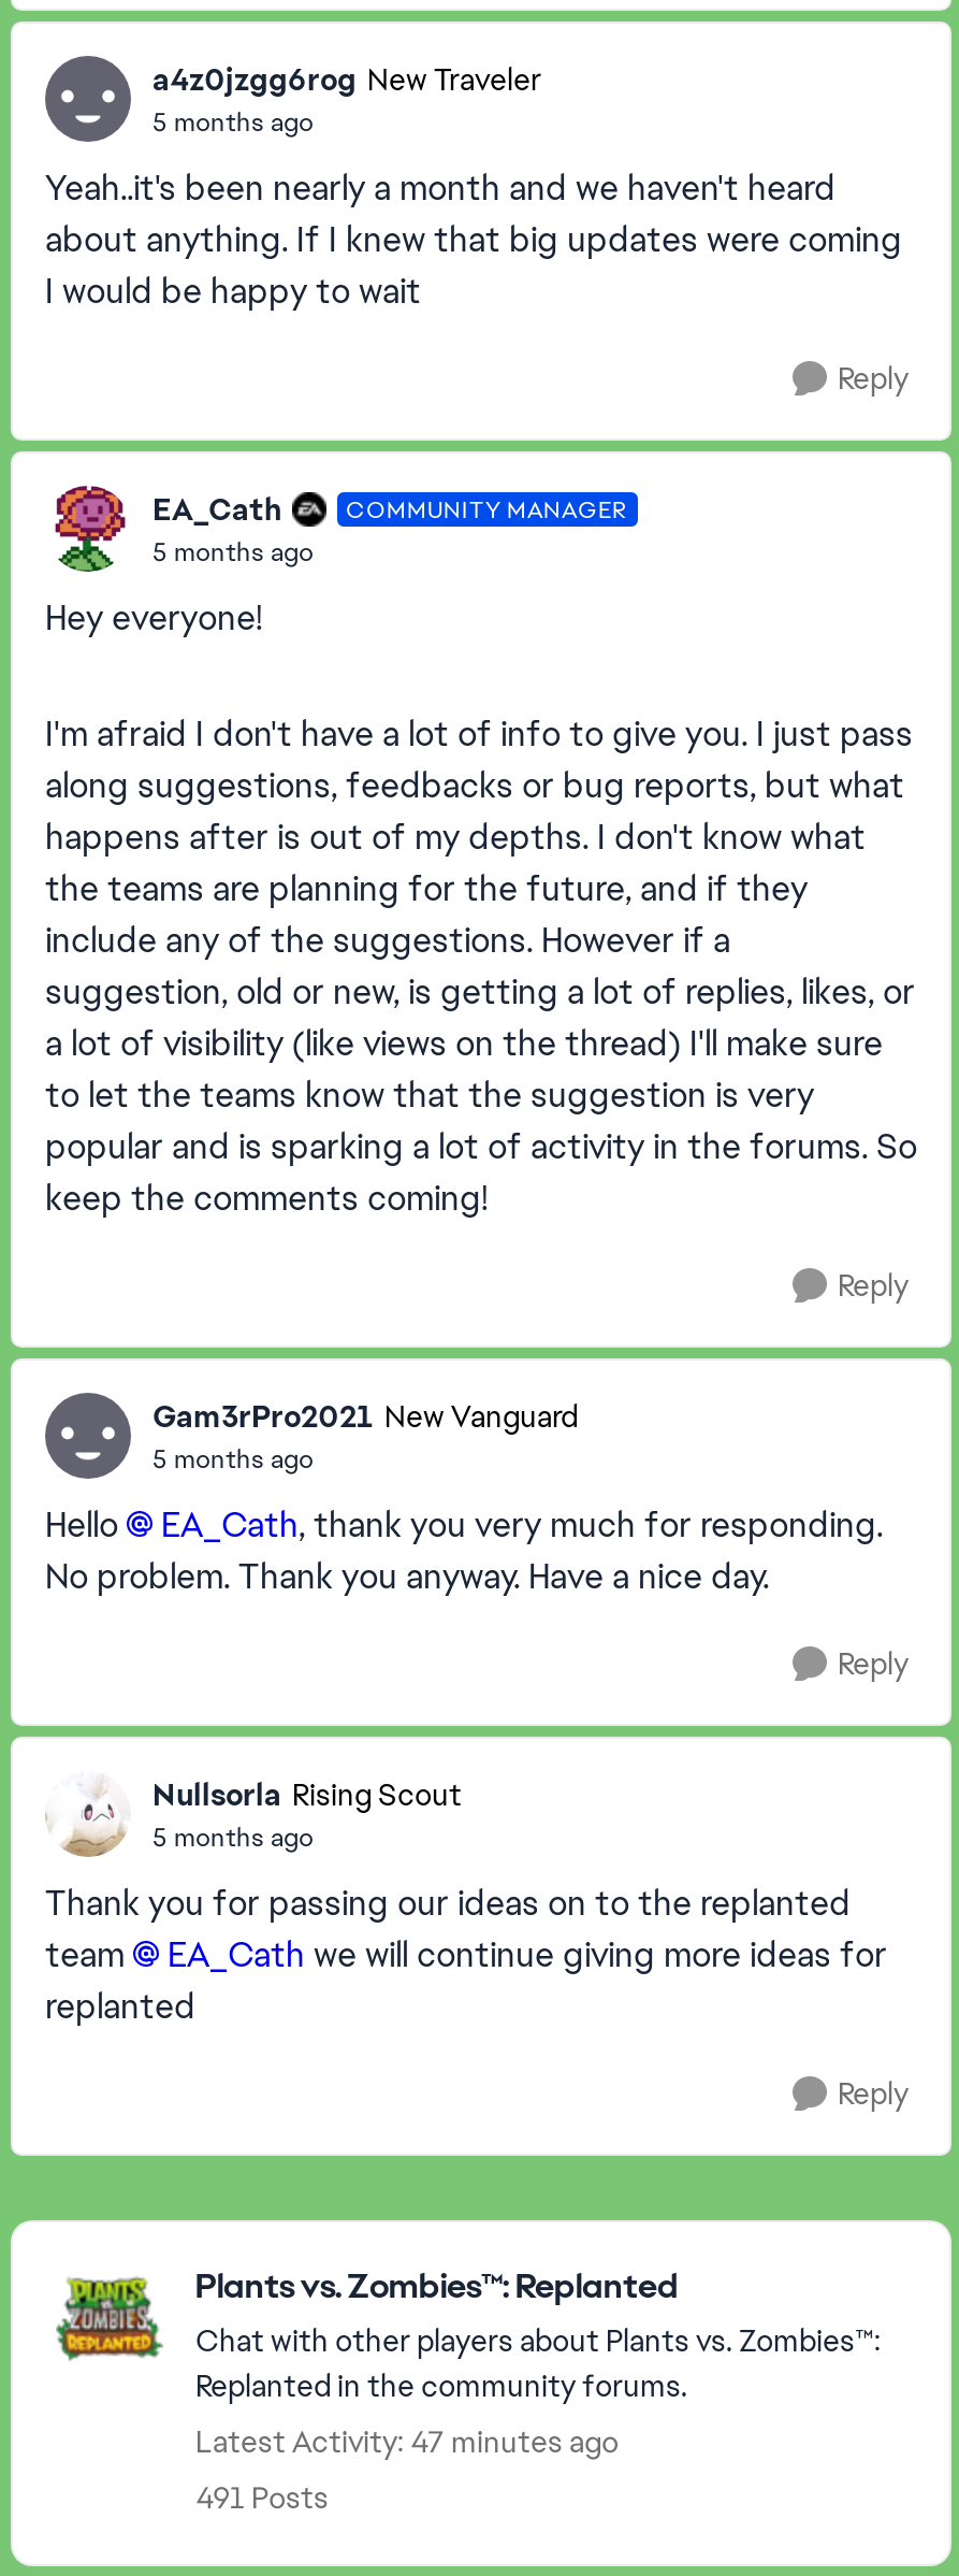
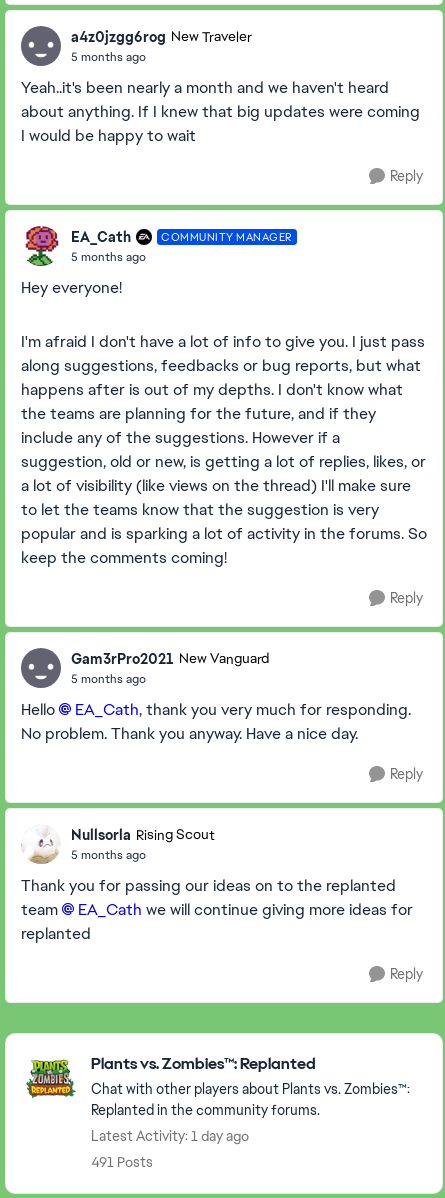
[195,2422,619,2461] Latest Activity: 47 minutes ago -> [91,1127,249,1145] Latest Activity: 1 day ago

